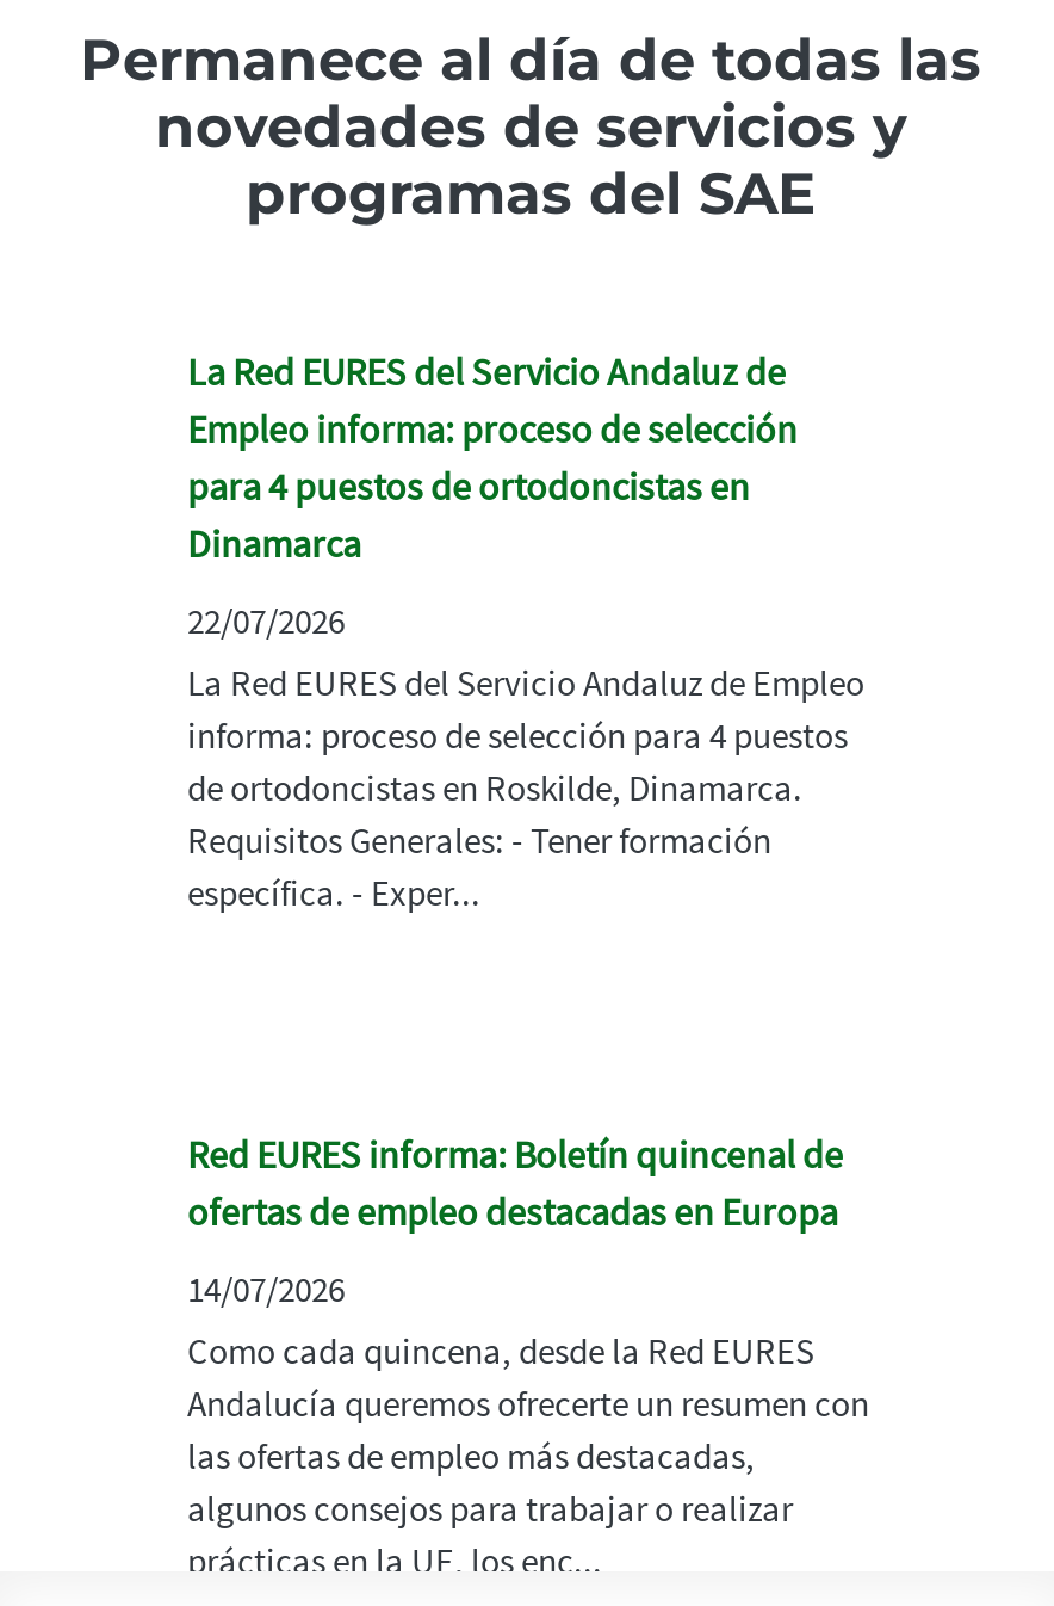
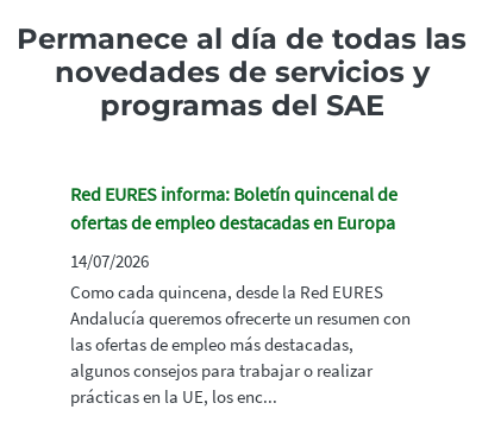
[187,347,864,915] La Red EURES del Servicio Andaluz de | Empleo informa: proceso de selección | para 4 puestos de ortodoncistas en | Dinamarca | 22/07/2026 | La Red EURES del Servicio Andaluz de Empleo | informa: proceso de selección para 4 puestos | de ortodoncistas en Roskilde, Dinamarca. | Requisitos Generales: - Tener formación | específica. - Exper... -> none

